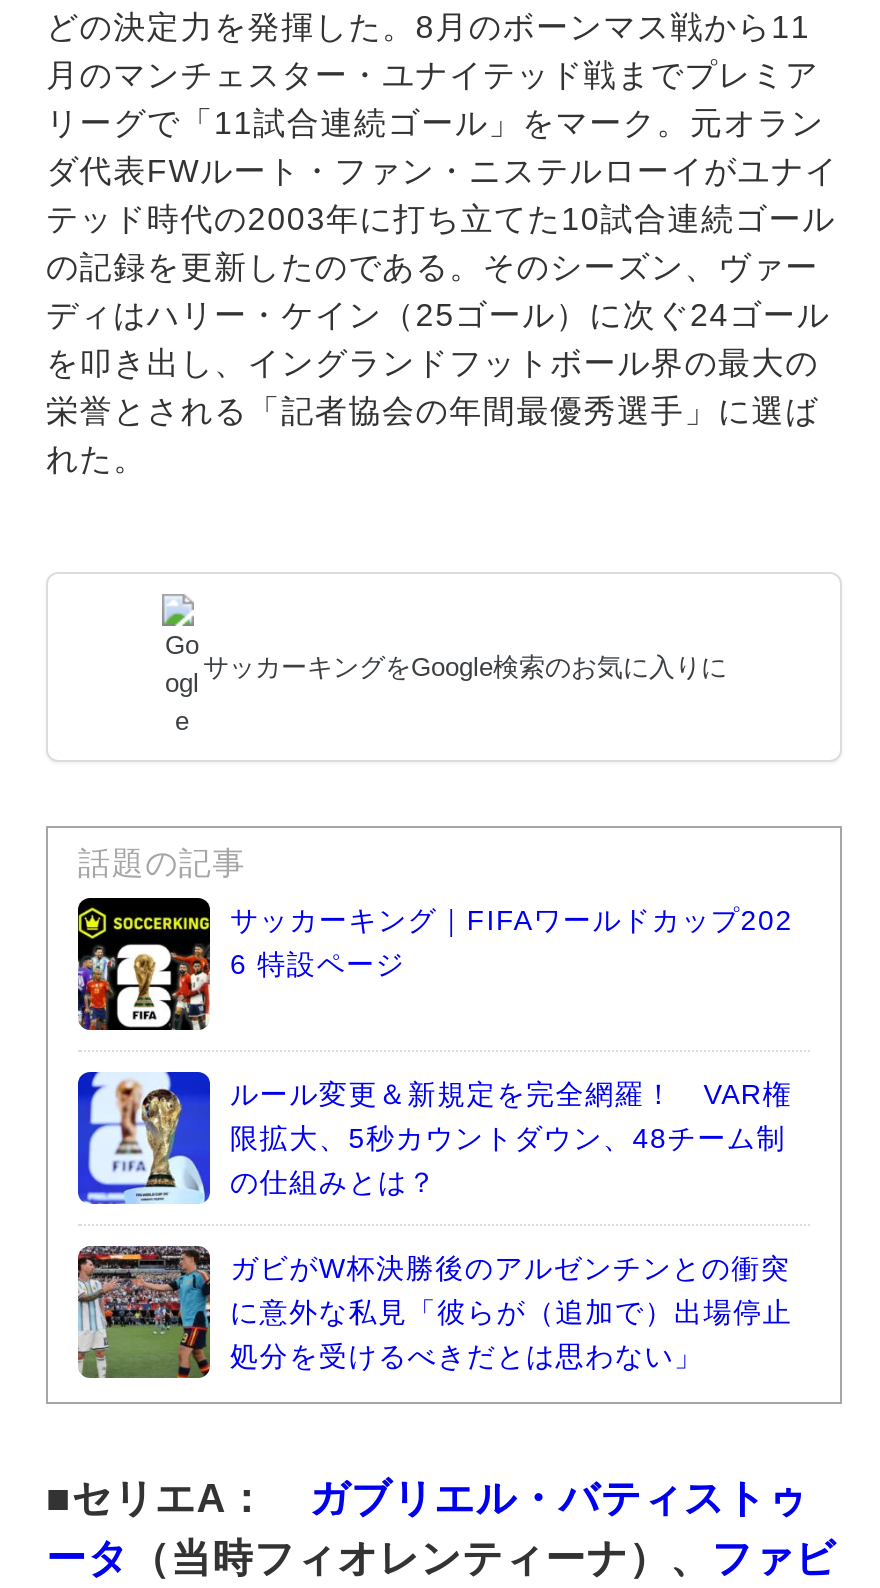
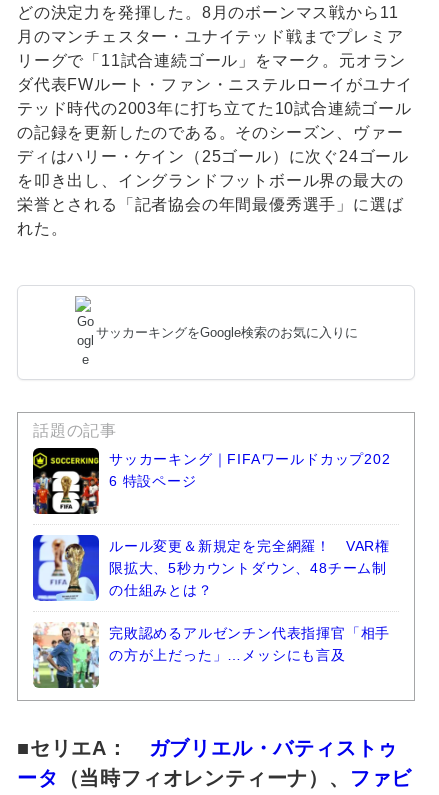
[76,1244,792,1380] [image] | ガビがW杯決勝後のアルゼンチンとの衝突 | に意外な私見「彼らが（追加で）出場停止 | 処分を受けるべきだとは思わない」 -> [32,622,390,689] [image] | 完敗認めるアルゼンチン代表指揮官「相手 | の方が上だった」…メッシにも言及

